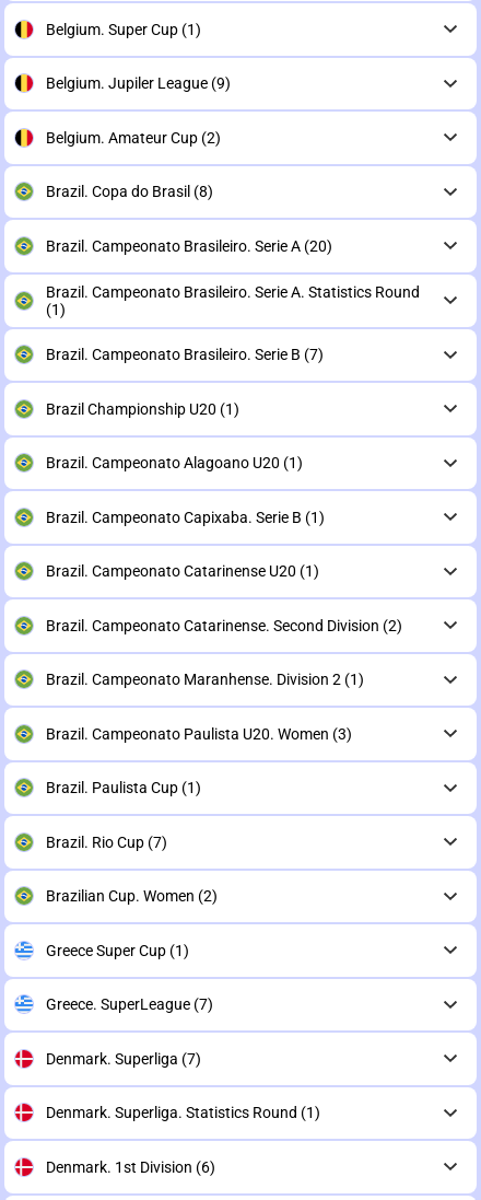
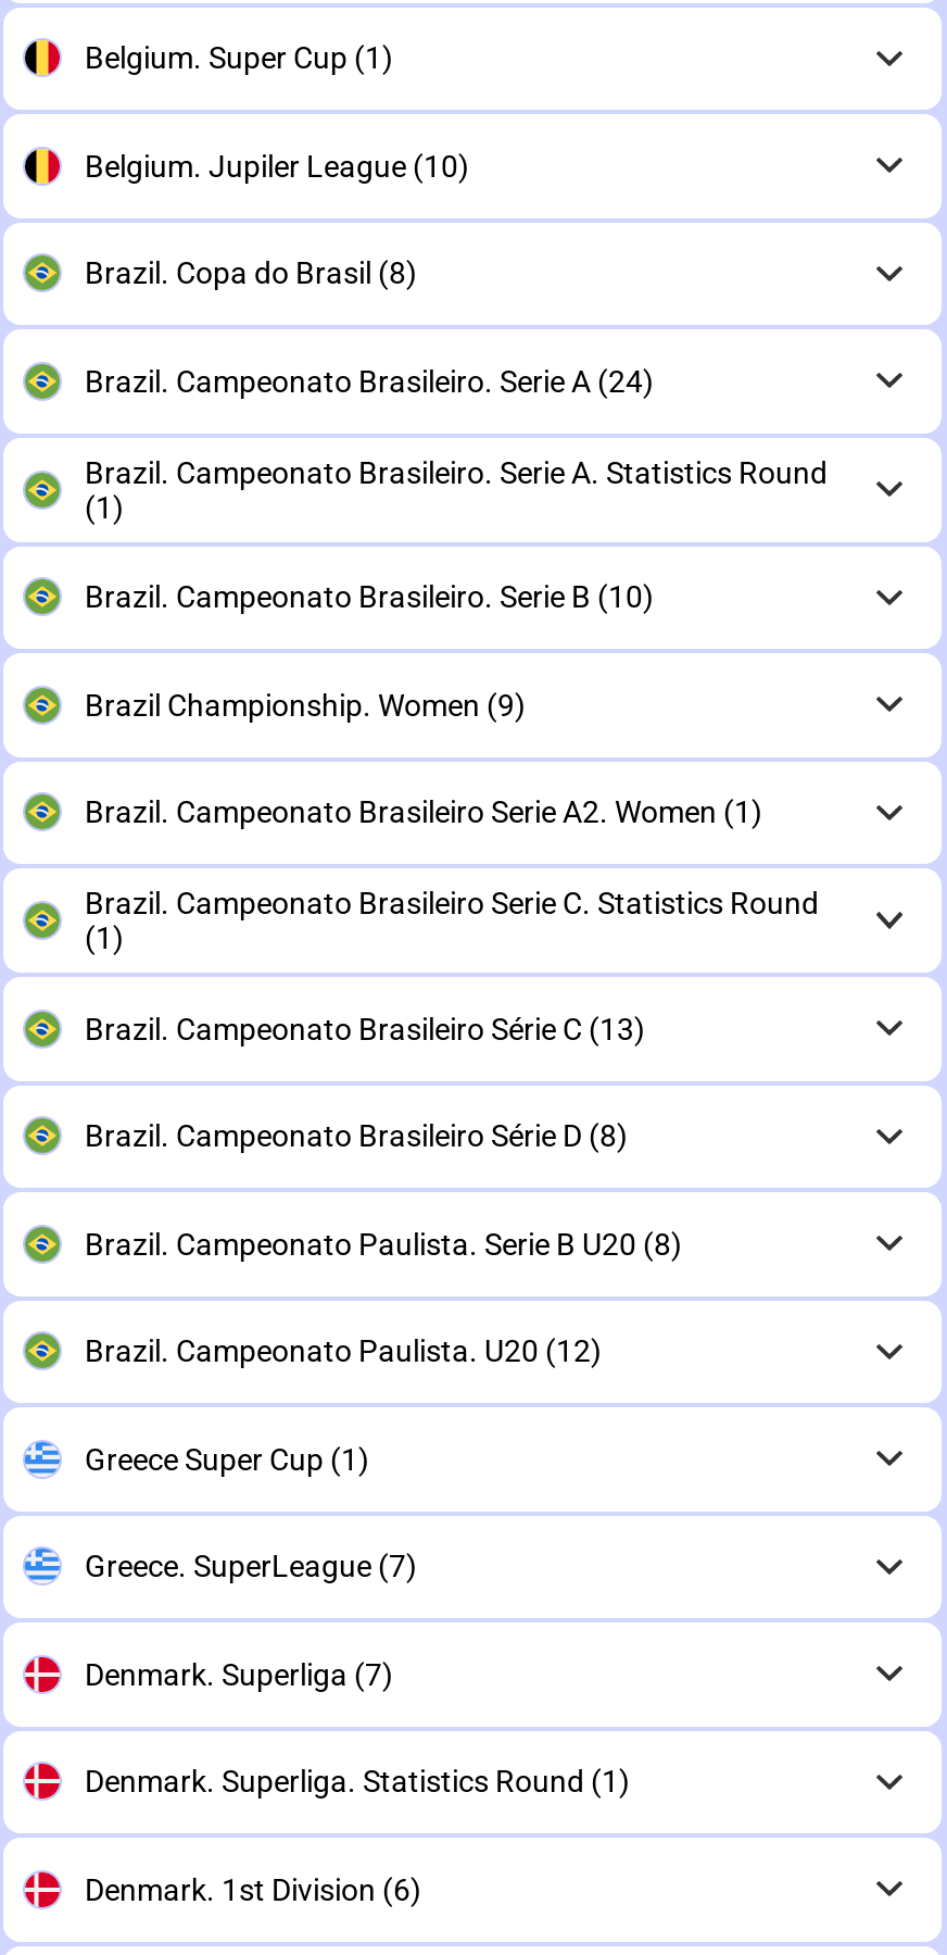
[45,75,230,146] Belgium. Jupiler League (9) | Belgium. Amateur Cup (2) -> [85,148,469,183] Belgium. Jupiler League (10)
[45,237,332,255] Brazil. Campeonato Brasileiro. Serie A (20) -> [85,363,654,398] Brazil. Campeonato Brasileiro. Serie A (24)
[45,346,402,905] Brazil. Campeonato Brasileiro. Serie B (7) | Brazil Championship U20 (1) | Brazil. Campeonato Alagoano U20 (1) | Brazil. Campeonato Capixaba. Serie B (1) | Brazil. Campeonato Catarinense U20 (1) | Brazil. Campeonato Catarinense. Second Division (2) | Brazil. Campeonato Maranhense. Division 2 (1) | Brazil. Campeonato Paulista U20. Women (3) | Brazil. Paulista Cup (1) | Brazil. Rio Cup (7) | Brazilian Cup. Women (2) -> [85,580,819,1369] Brazil. Campeonato Brasileiro. Serie B (10) | Brazil Championship. Women (9) | Brazil. Campeonato Brasileiro Serie A2. Women (1) | Brazil. Campeonato Brasileiro Serie C. Statistics Round | (1) | Brazil. Campeonato Brasileiro Série C (13) | Brazil. Campeonato Brasileiro Série D (8) | Brazil. Campeonato Paulista. Serie B U20 (8) | Brazil. Campeonato Paulista. U20 (12)

